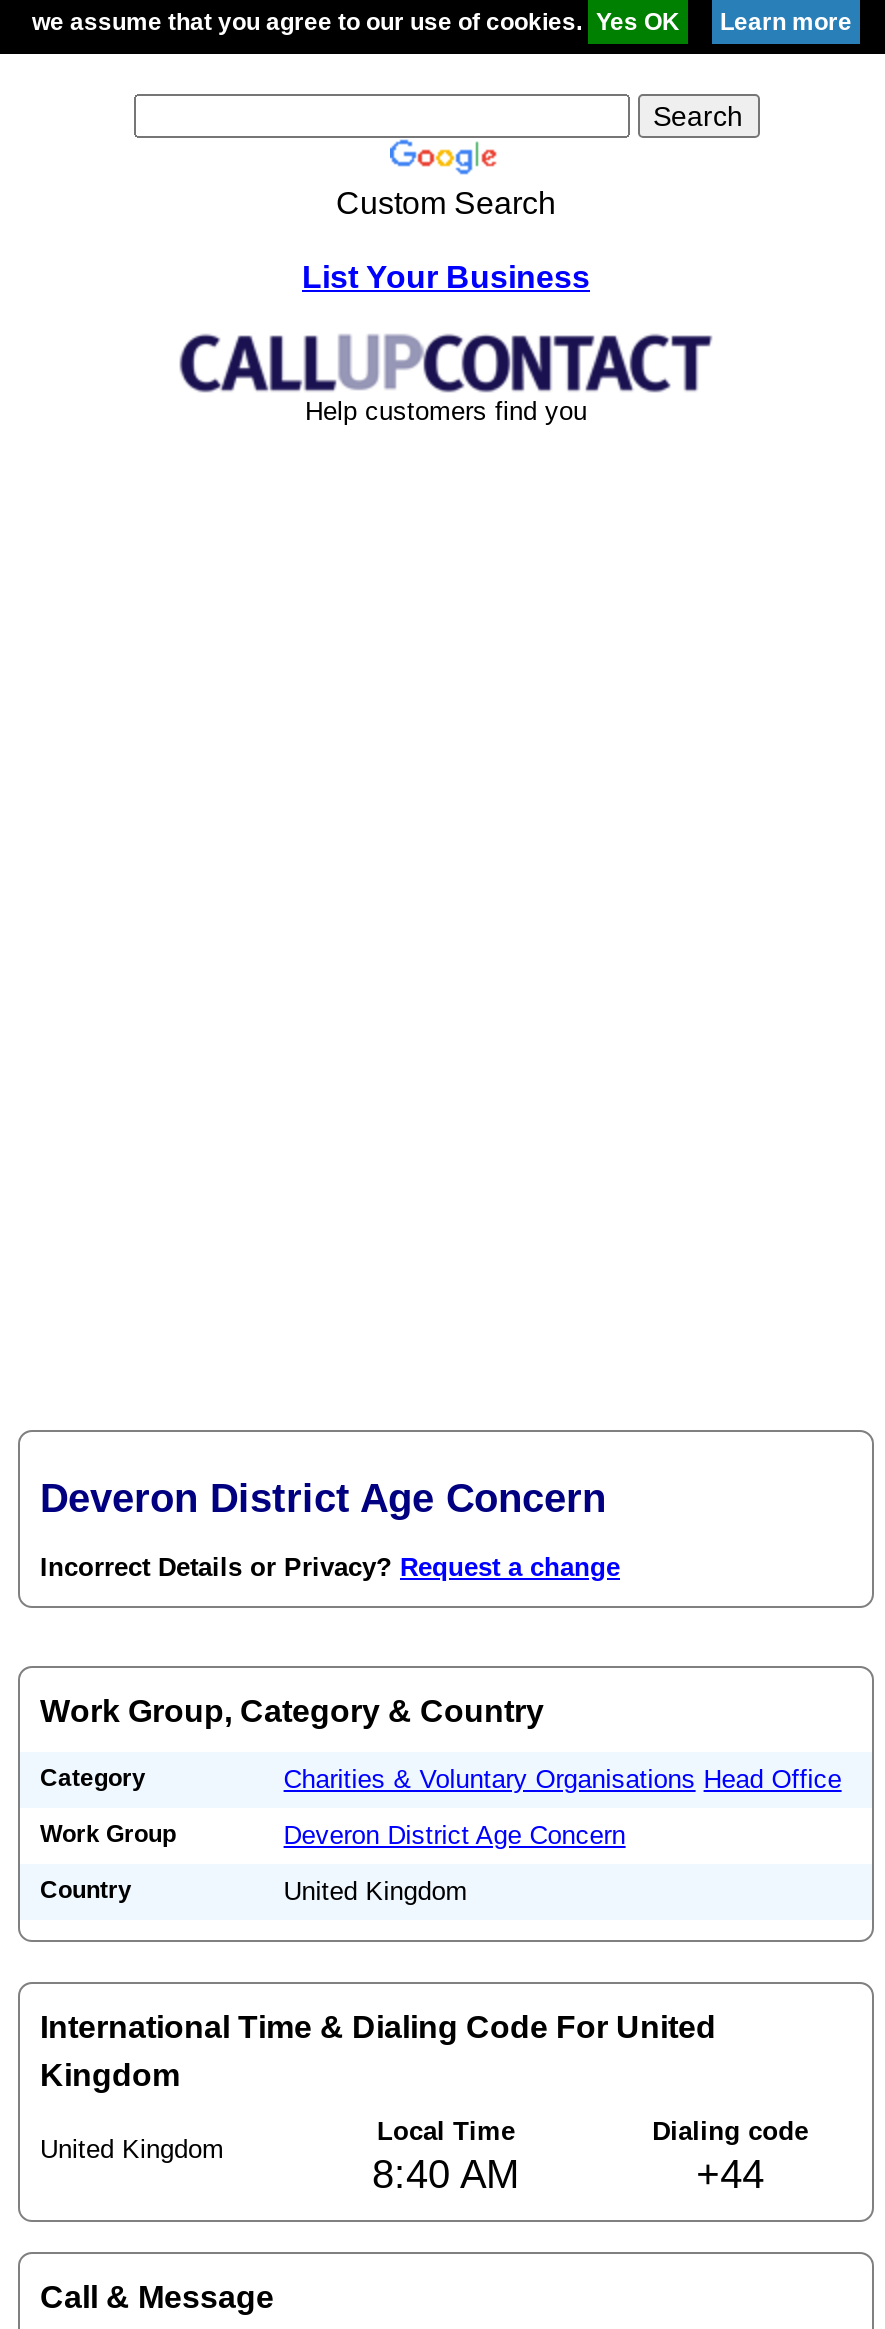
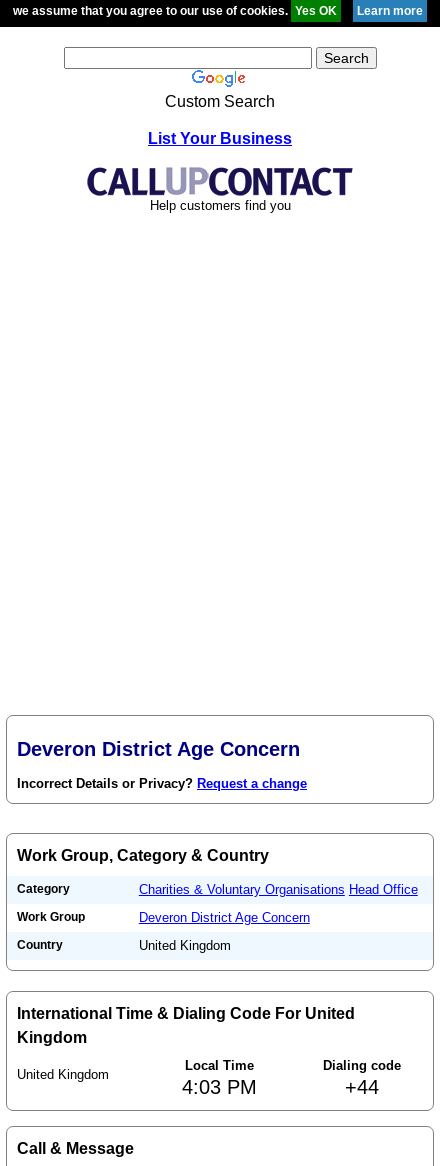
[372,2152,520,2196] 8:40 AM -> [182,1076,257,1098] 4:03 PM

